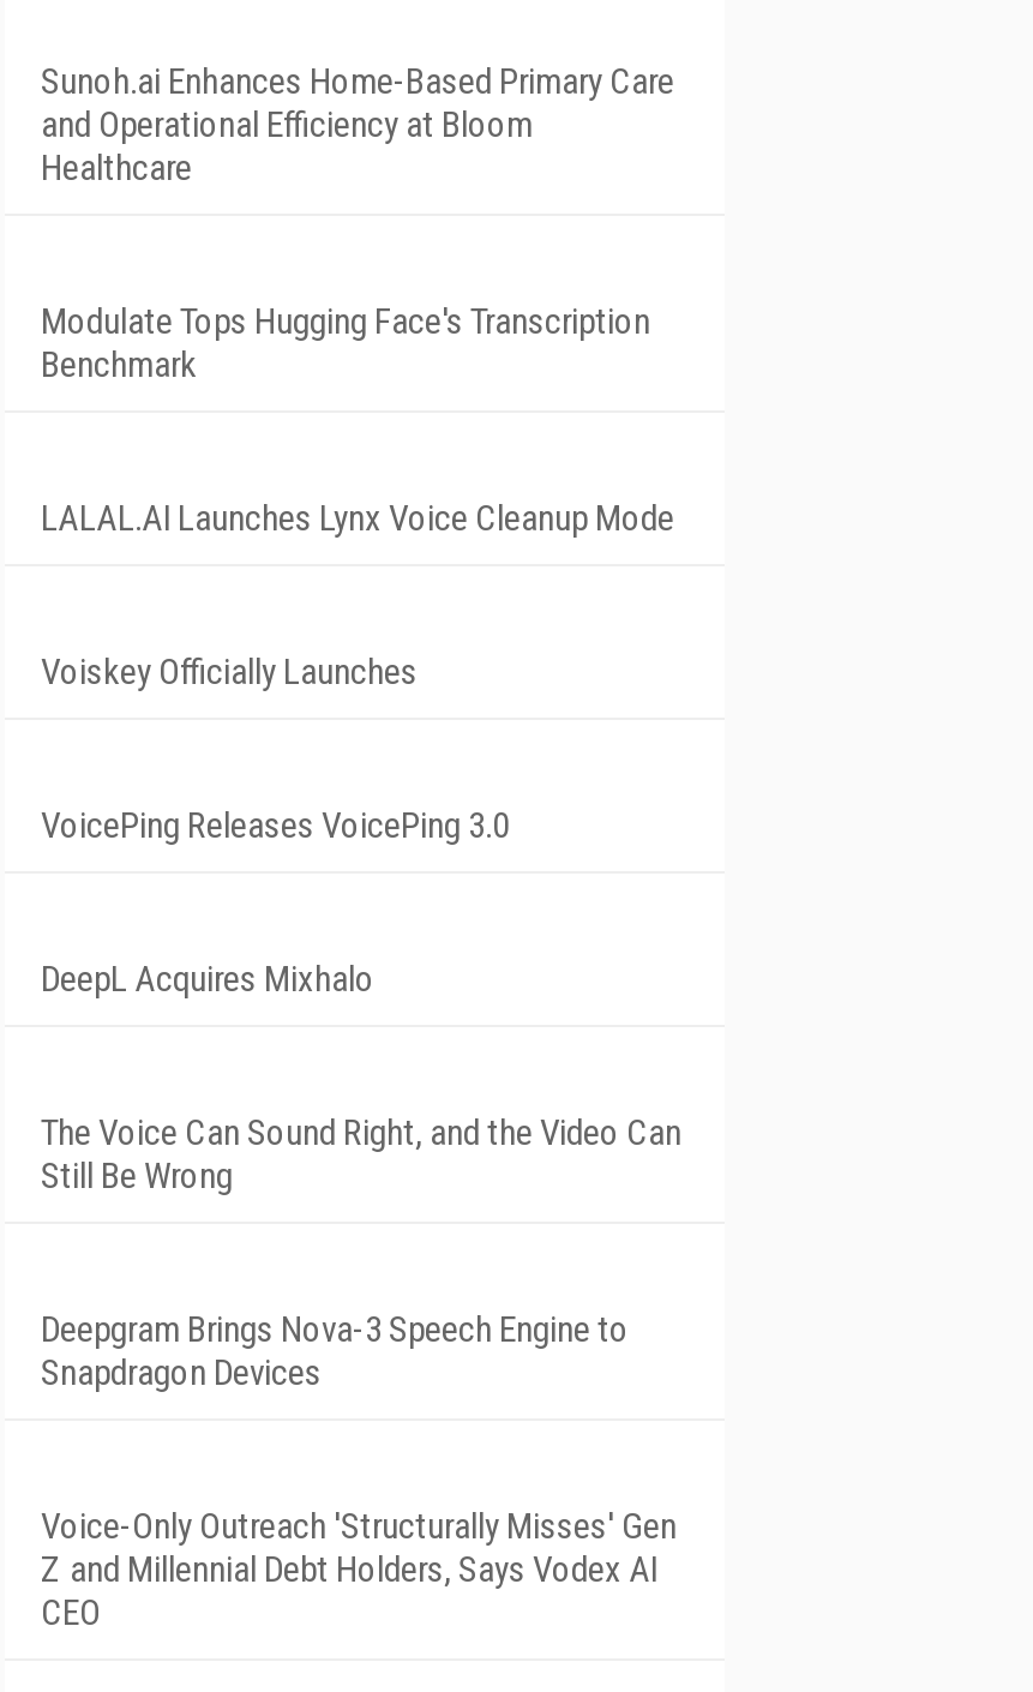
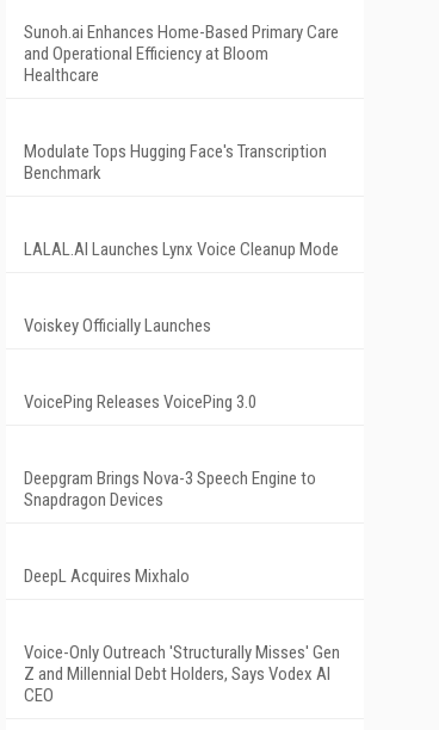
moved [41,956,374,1000] -> [24,565,190,586]: DeepL Acquires Mixhalo
[41,1110,681,1196] The Voice Can Sound Right, and the Video Can | Still Be Wrong -> none
moved [41,1307,629,1393] -> [24,467,316,510]: Deepgram Brings Nova-3 Speech Engine to | Snapdragon Devices

